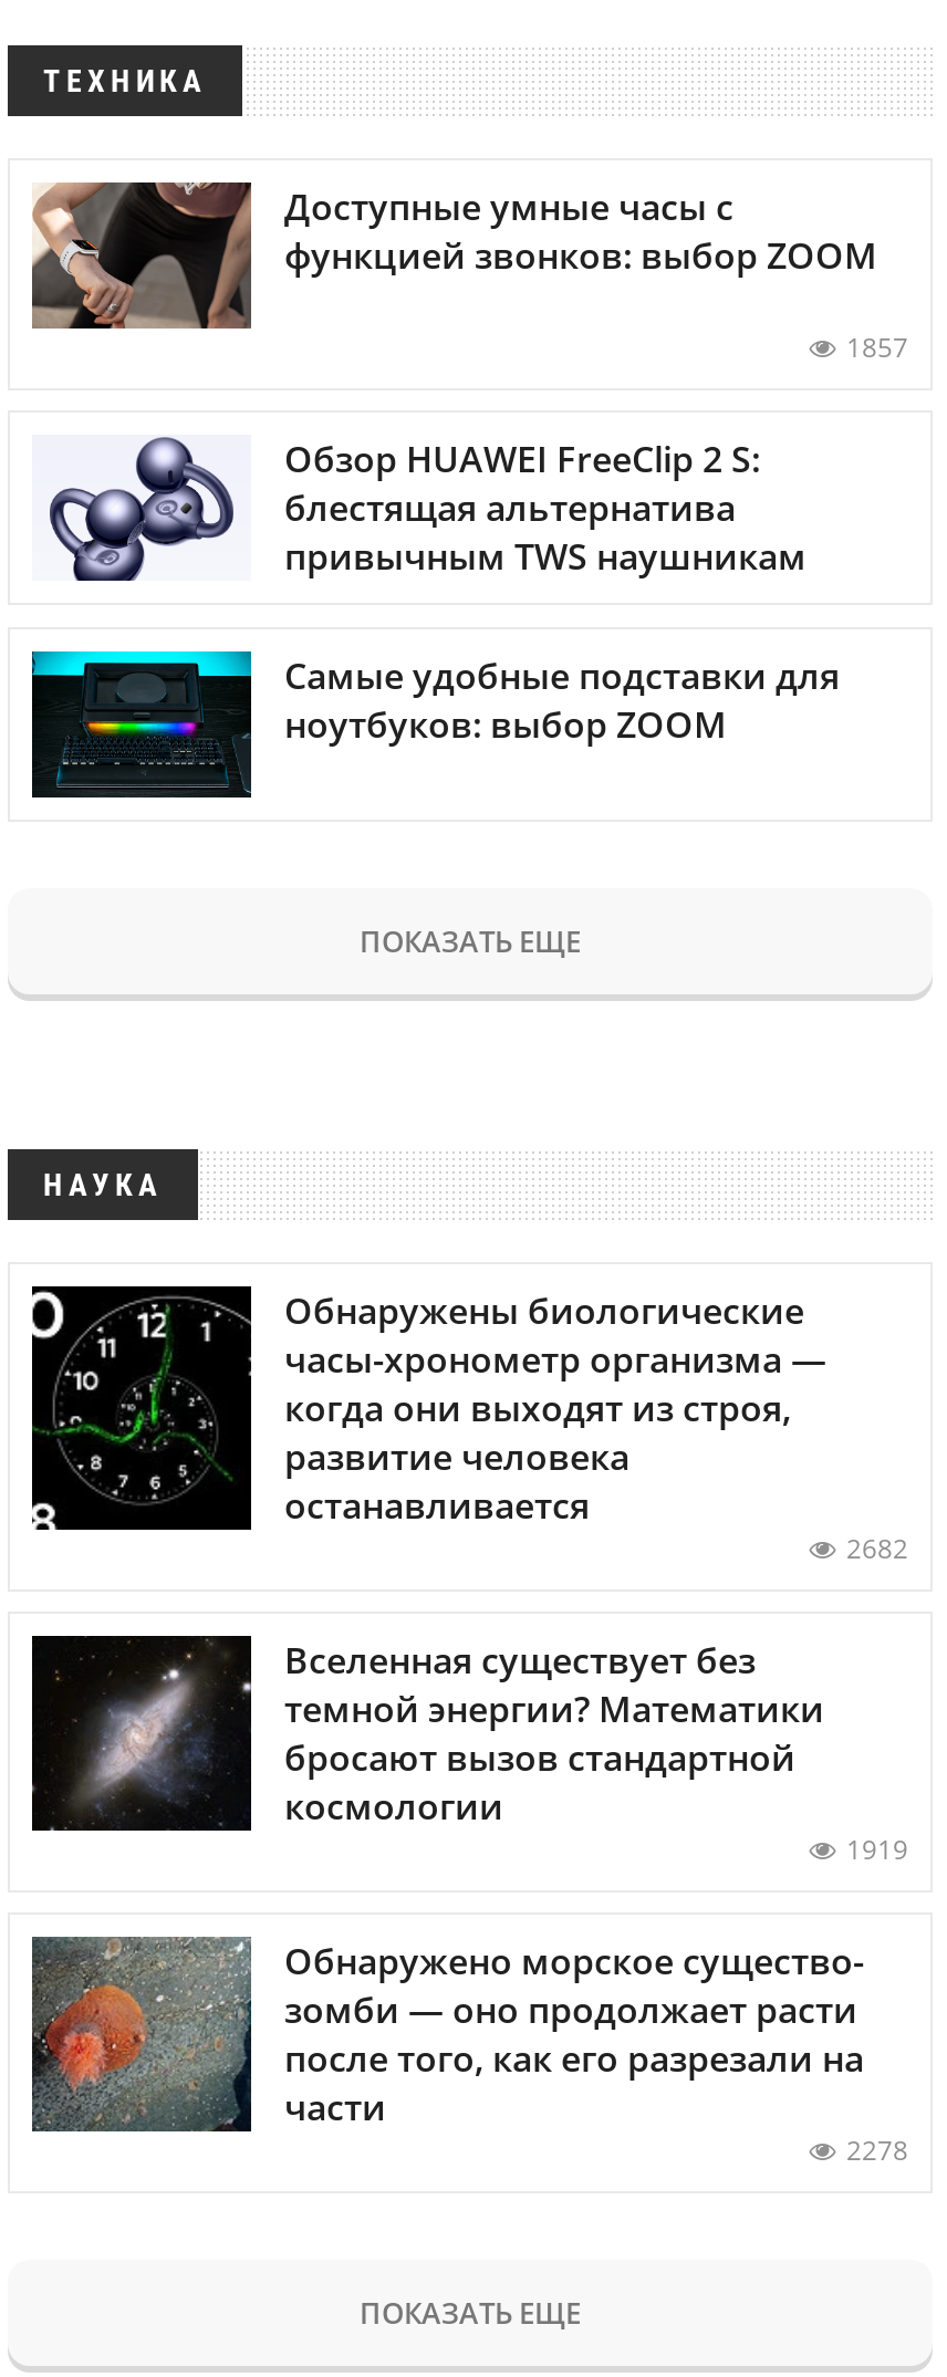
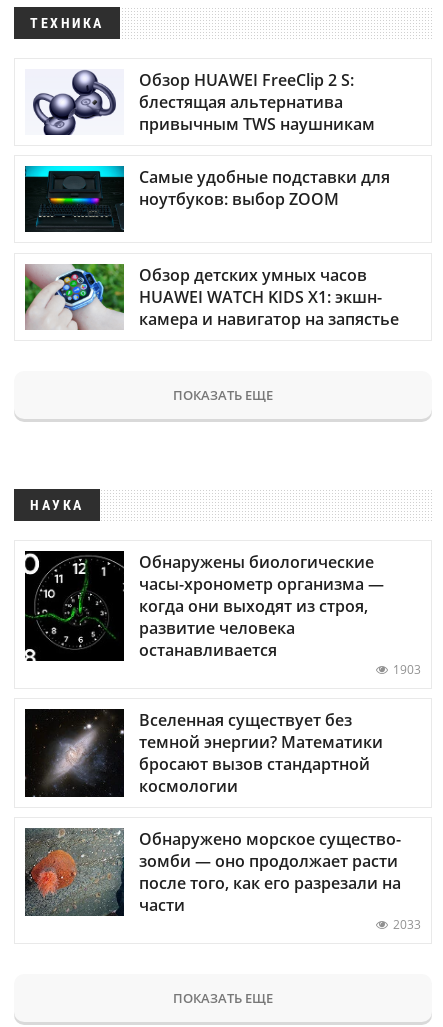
[30,180,908,367] [image] | Доступные умные часы с | функцией звонков: выбор ZOOM | 1857 -> none
moved [45,435,840,748] -> [31,69,390,210]: [image] | Обзор HUAWEI FreeClip 2 S: | блестящая альтернатива | привычным TWS наушникам | Самые удобные подставки для | ноутбуков: выбор ZOOM
none -> [24,263,399,331] [image] | Обзор детских умных часов | HUAWEI WATCH KIDS X1: экшн- | камера и навигатор на запястье
[846,1529,908,1567] 2682 -> [393,661,421,678] 1903
[846,1830,908,1868] 1919 -> none
[846,2131,908,2169] 2278 -> [393,916,421,933] 2033

